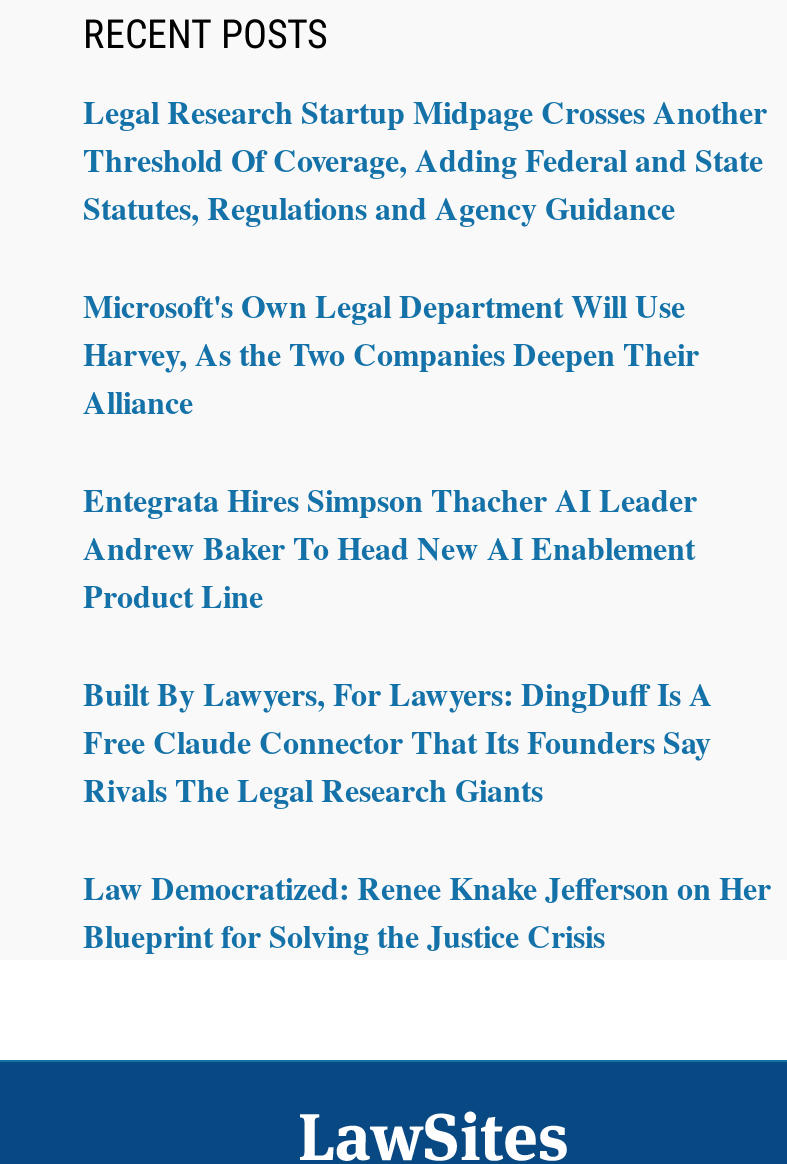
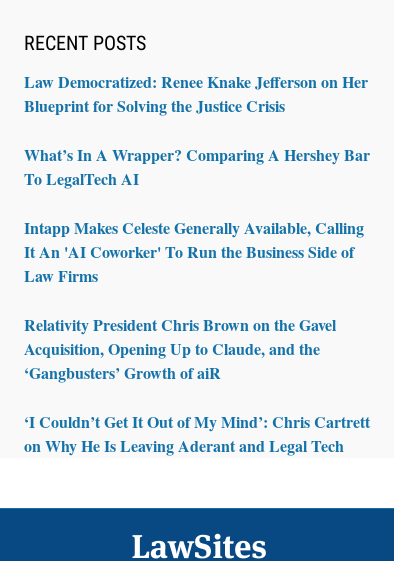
[83,88,767,812] Legal Research Startup Midpage Crosses Another | Threshold Of Coverage, Adding Federal and State | Statutes, Regulations and Agency Guidance | Microsoft's Own Legal Department Will Use | Harvey, As the Two Companies Deepen Their | Alliance | Entegrata Hires Simpson Thacher AI Leader | Andrew Baker To Head New AI Enablement | Product Line | Built By Lawyers, For Lawyers: DingDuff Is A | Free Claude Connector That Its Founders Say | Rivals The Legal Research Giants -> none
moved [83,864,771,958] -> [24,70,368,117]: Law Democratized: Renee Knake Jefferson on Her | Blueprint for Solving the Justice Crisis
none -> [24,143,370,457] What’s In A Wrapper? Comparing A Hershey Bar | To LegalTech AI | Intapp Makes Celeste Generally Available, Calling | It An 'AI Coworker' To Run the Business Side of | Law Firms | Relativity President Chris Brown on the Gavel | Acquisition, Opening Up to Claude, and the | ‘Gangbusters’ Growth of aiR | ‘I Couldn’t Get It Out of My Mind’: Chris Cartrett | on Why He Is Leaving Aderant and Legal Tech

